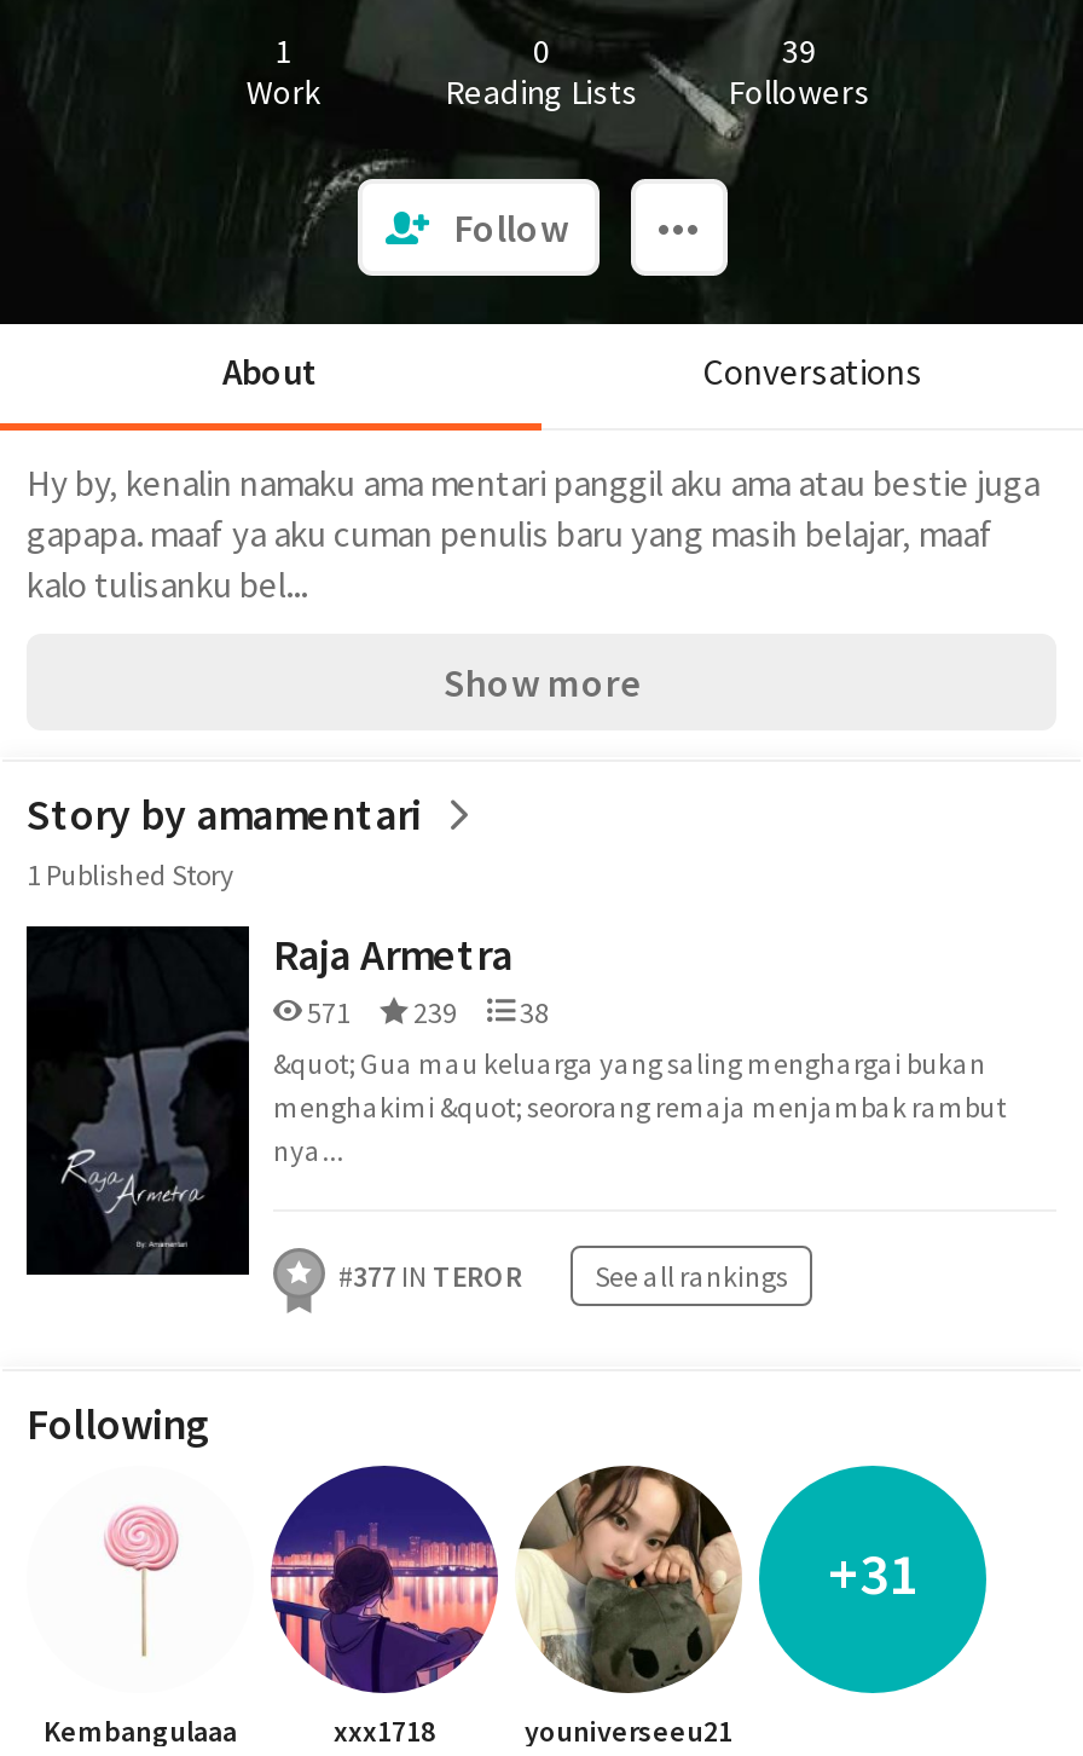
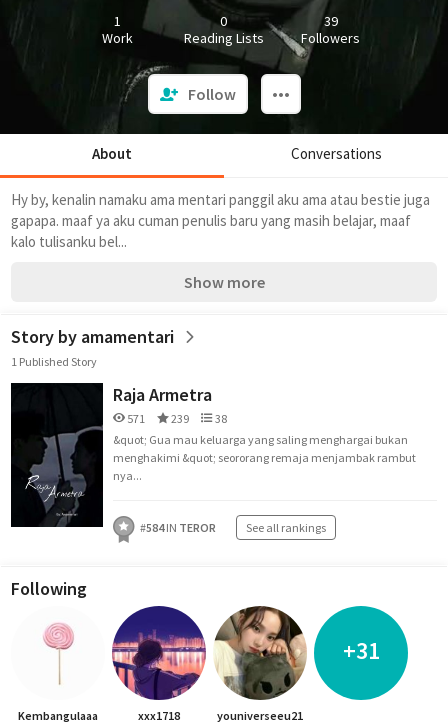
[338,1258,788,1294] #377 IN TEROR See all rankings -> [140,520,326,535] #584 IN TEROR See all rankings

